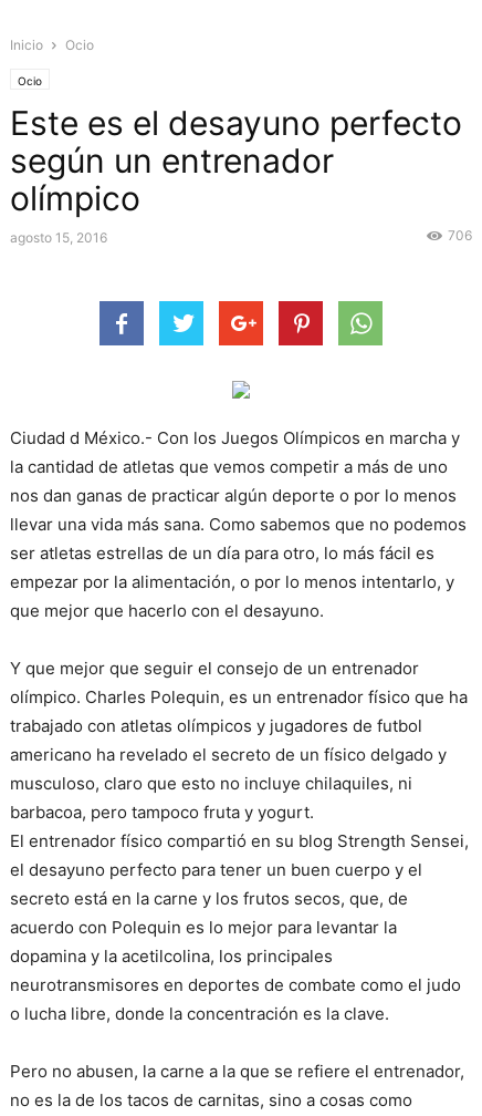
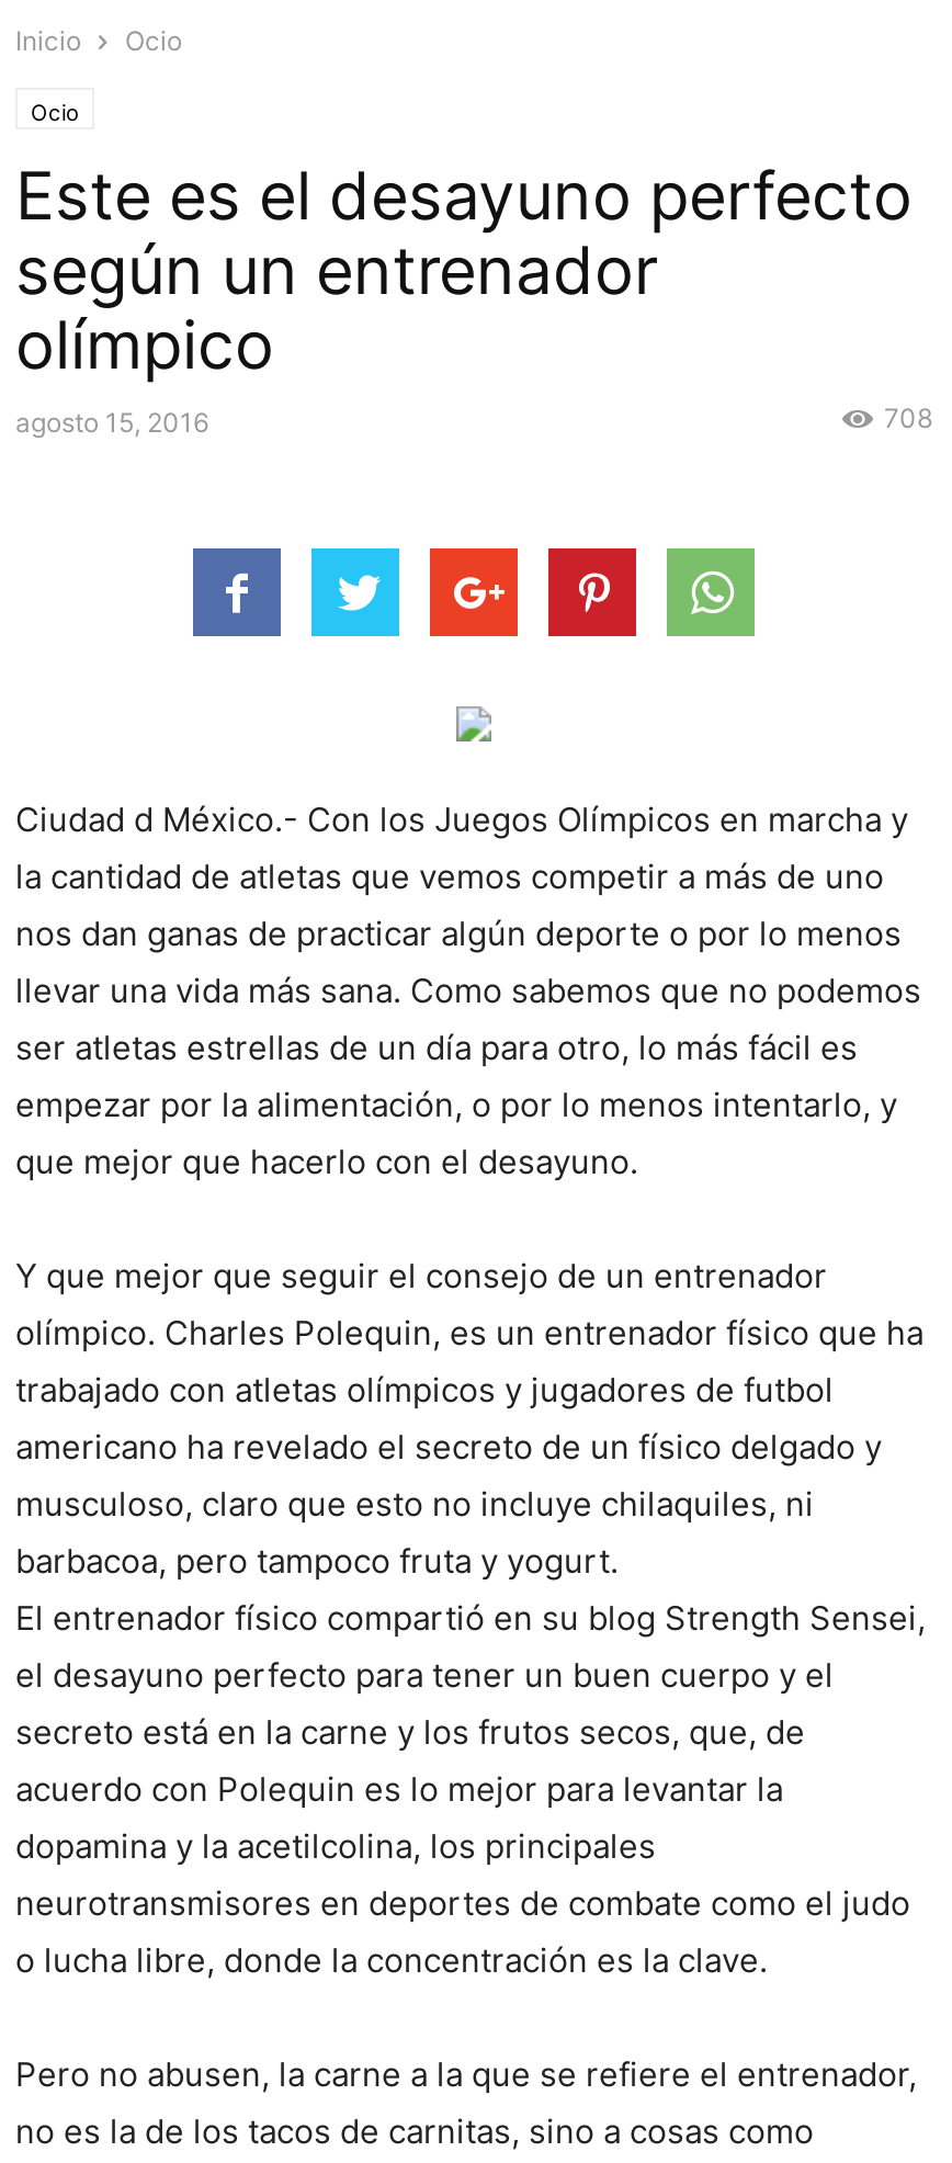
[448,227,472,244] 706 -> [884,401,932,434] 708

